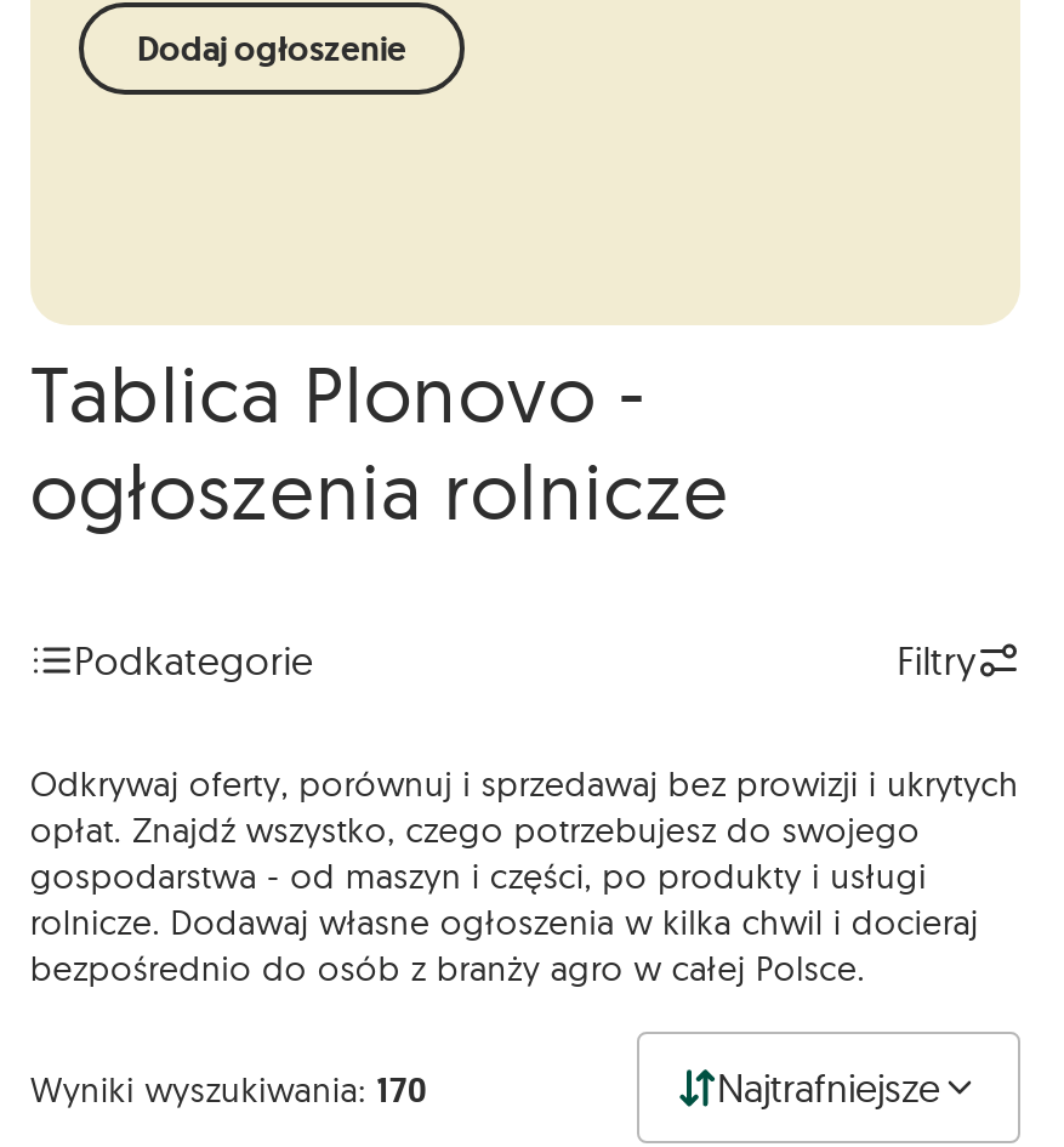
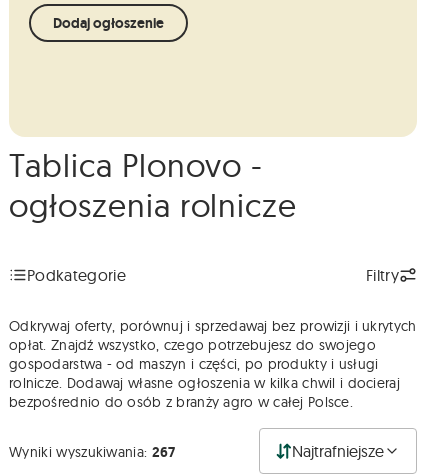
[30,1067,428,1111] Wyniki wyszukiwania: 170 -> [9,443,176,461] Wyniki wyszukiwania: 267

